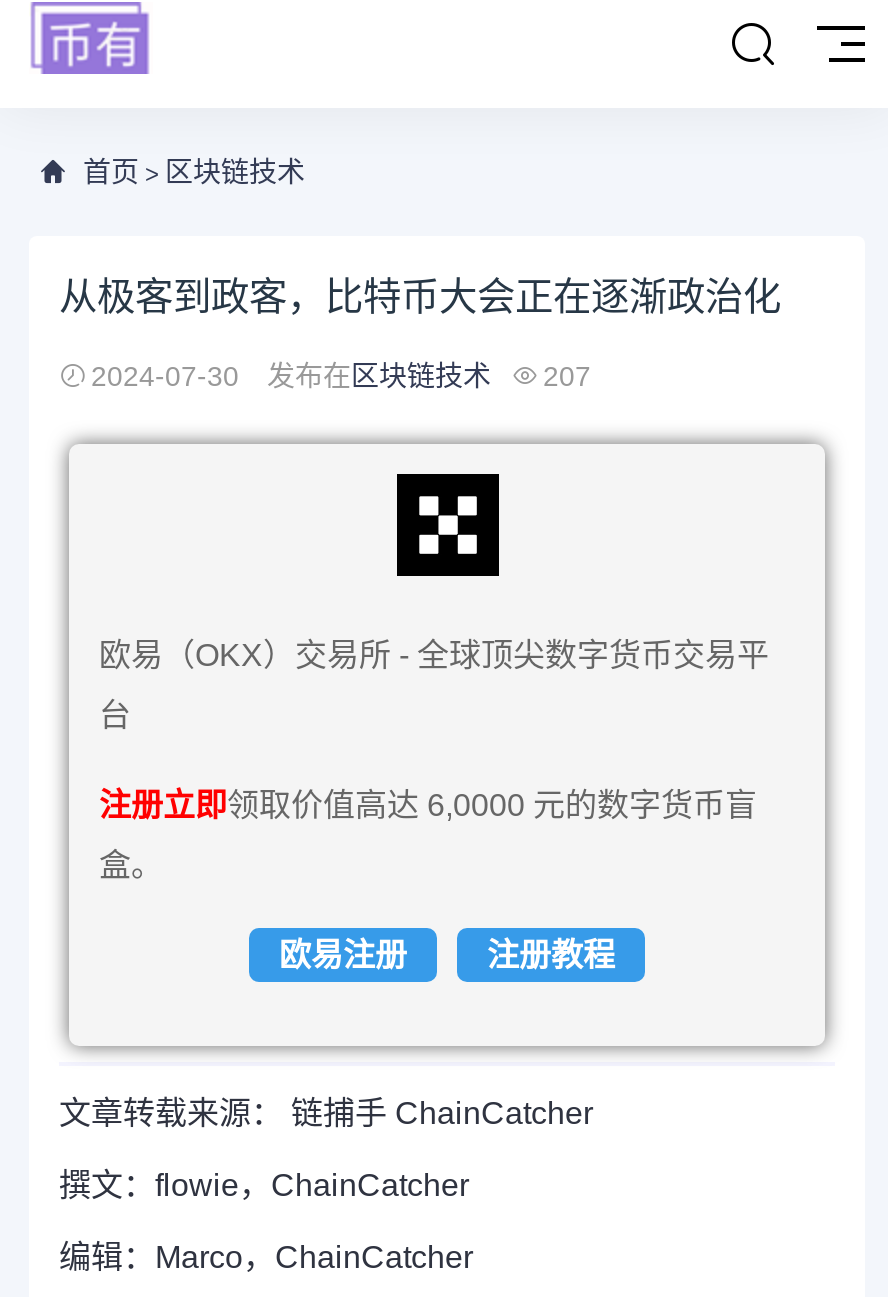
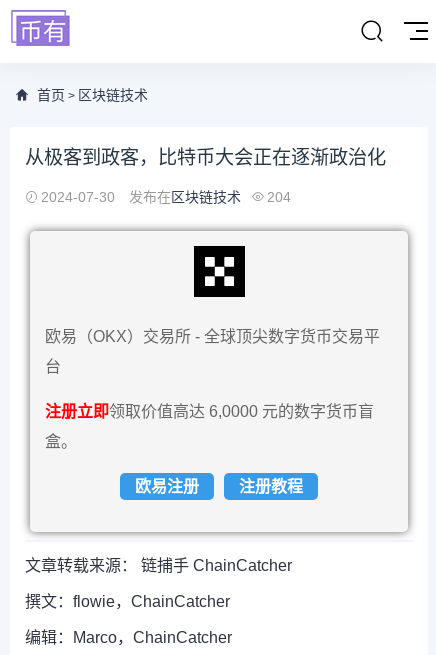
[91,360,591,392] 2024-07-30 发布在区块链技术 207 -> [41,189,291,205] 2024-07-30 发布在区块链技术 204

